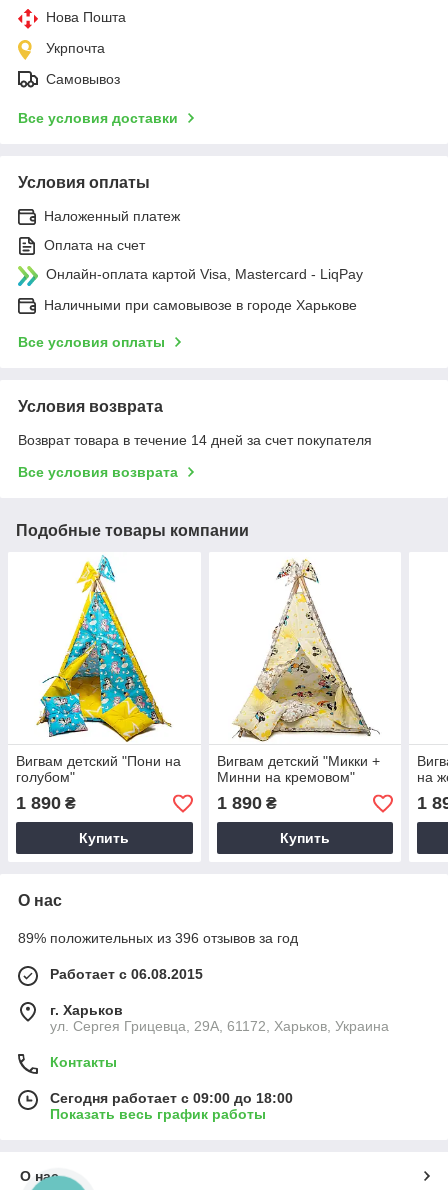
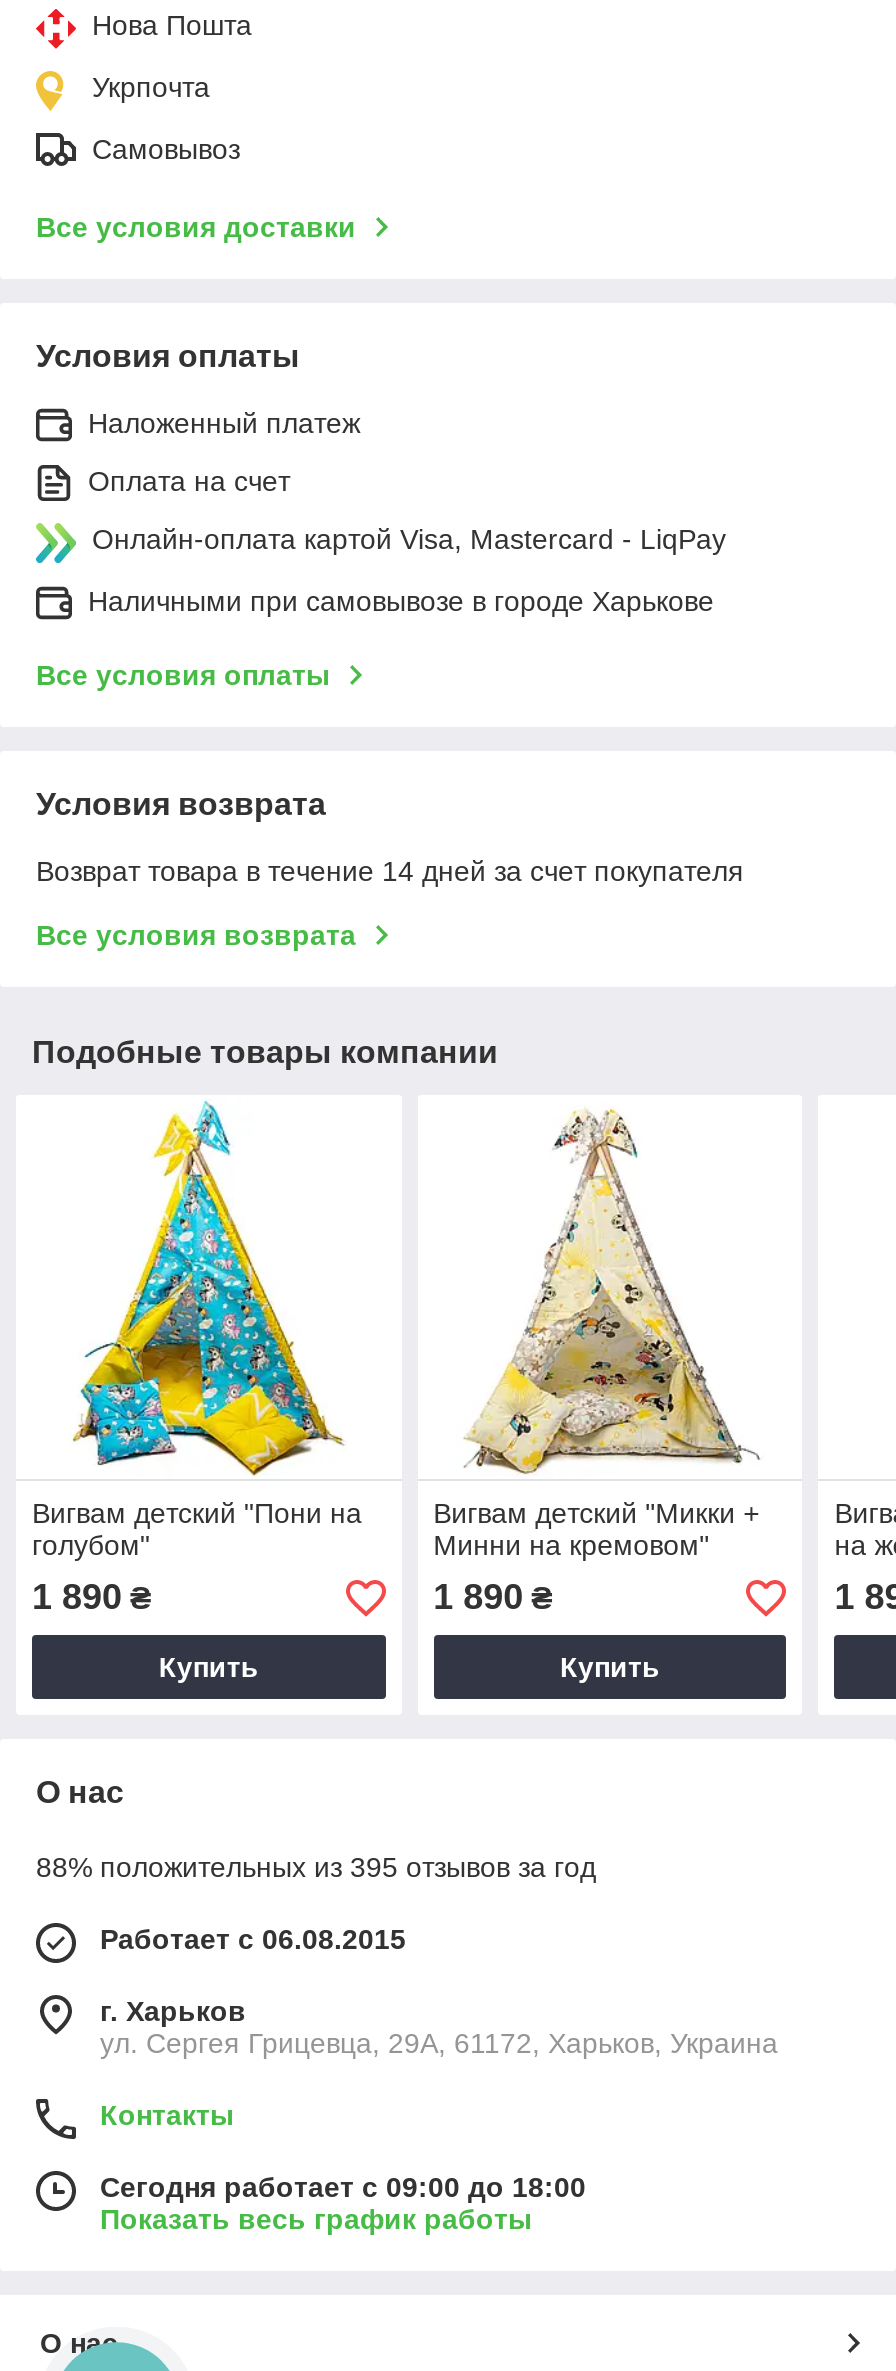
[18,930,298,946] 89% положительных из 396 отзывов за год -> [36,1852,596,1884] 88% положительных из 395 отзывов за год

